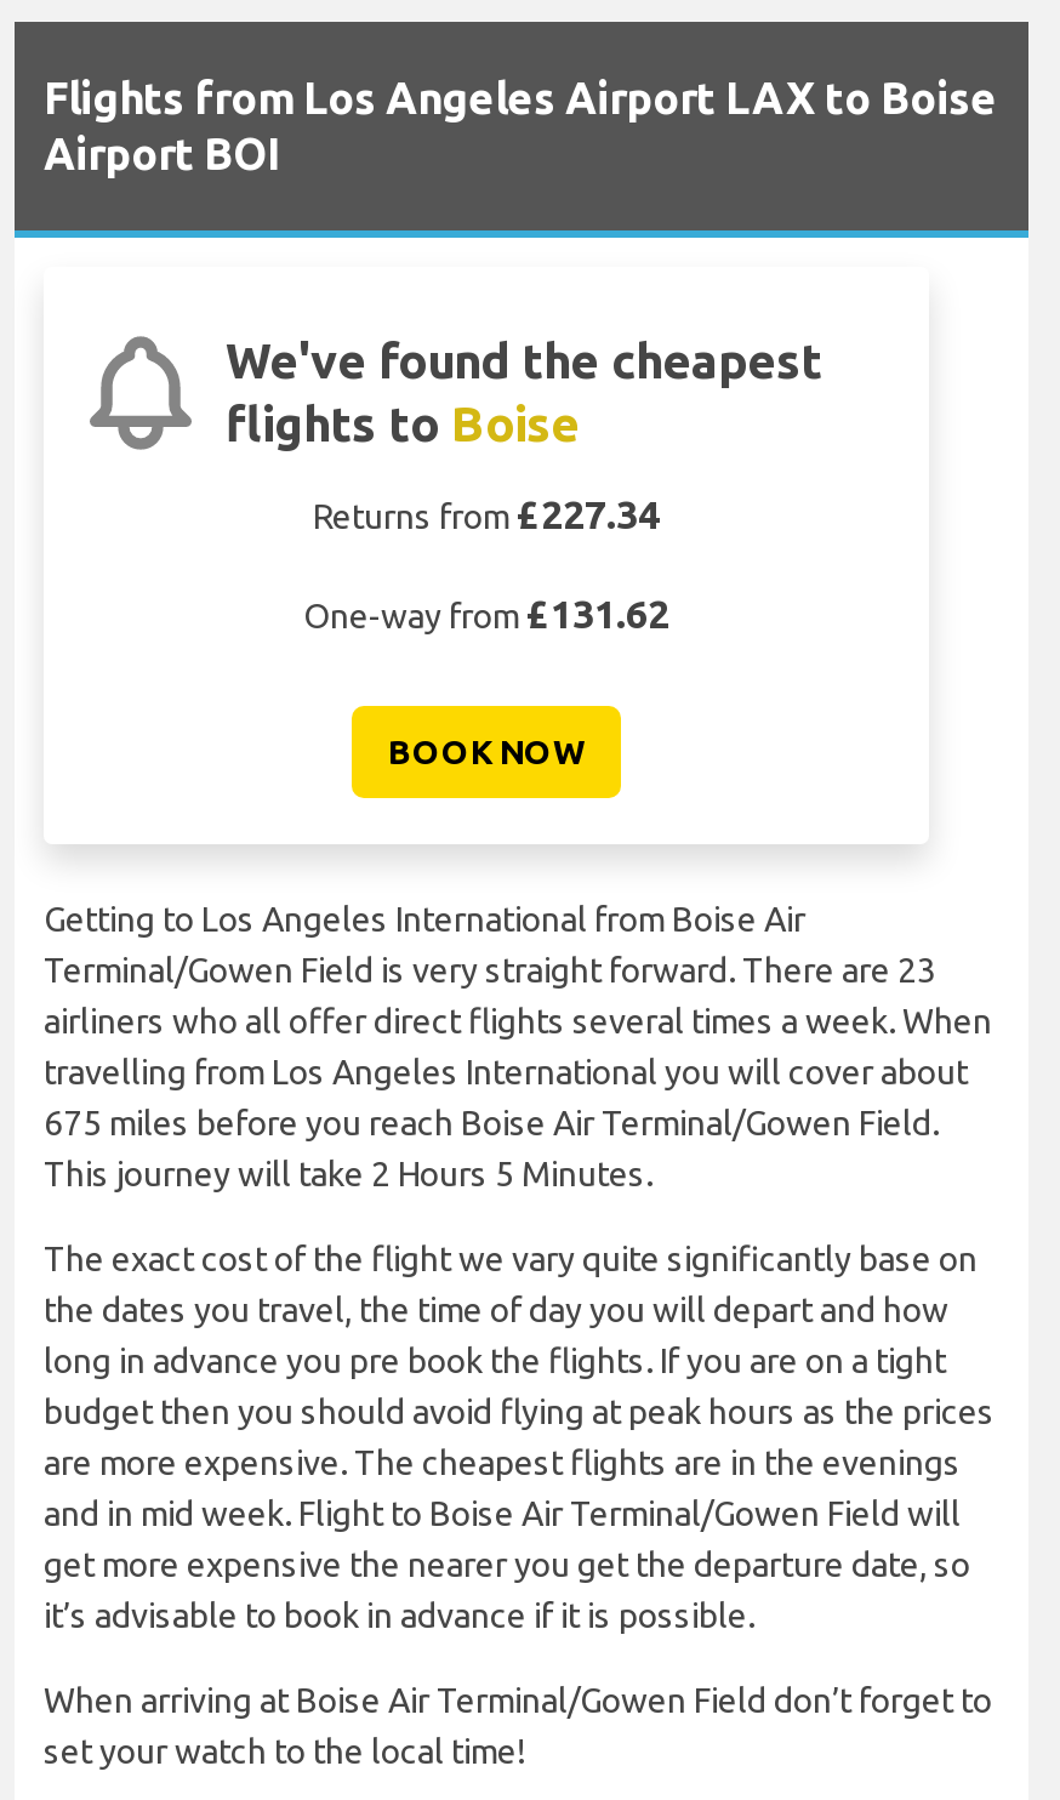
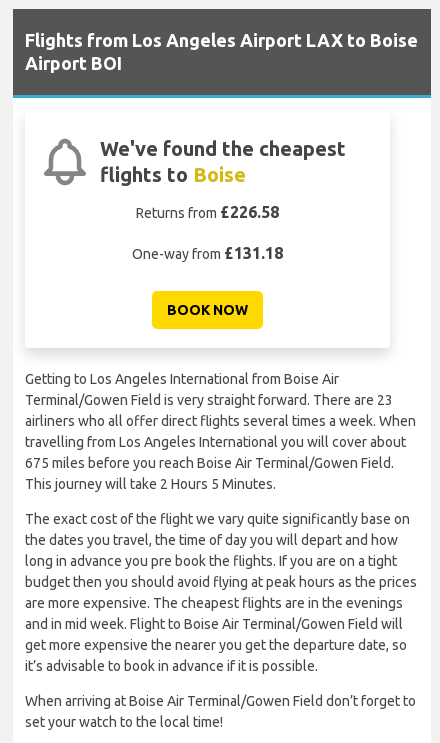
[313,493,660,536] Returns from £227.34 -> [136,203,279,221] Returns from £226.58
[303,592,669,636] One-way from £131.62 -> [132,244,283,262] One-way from £131.18

